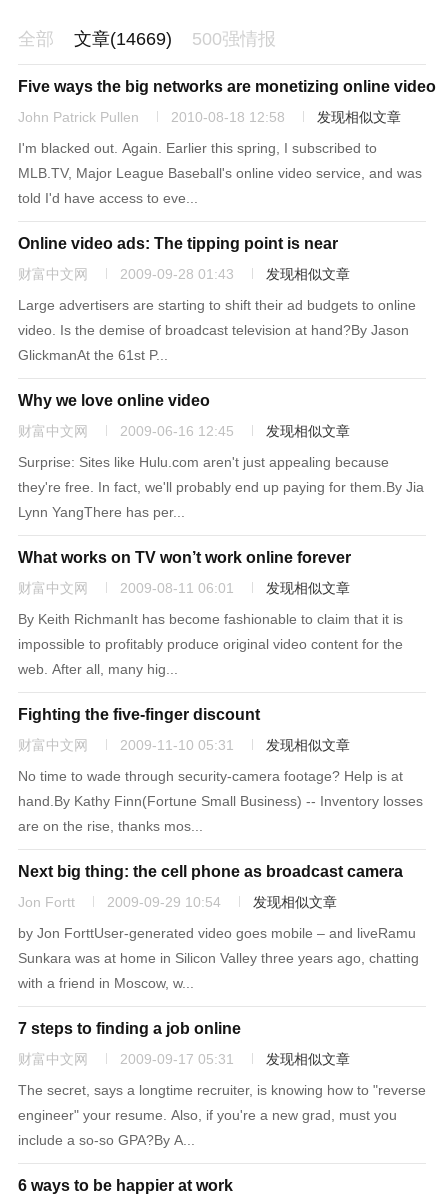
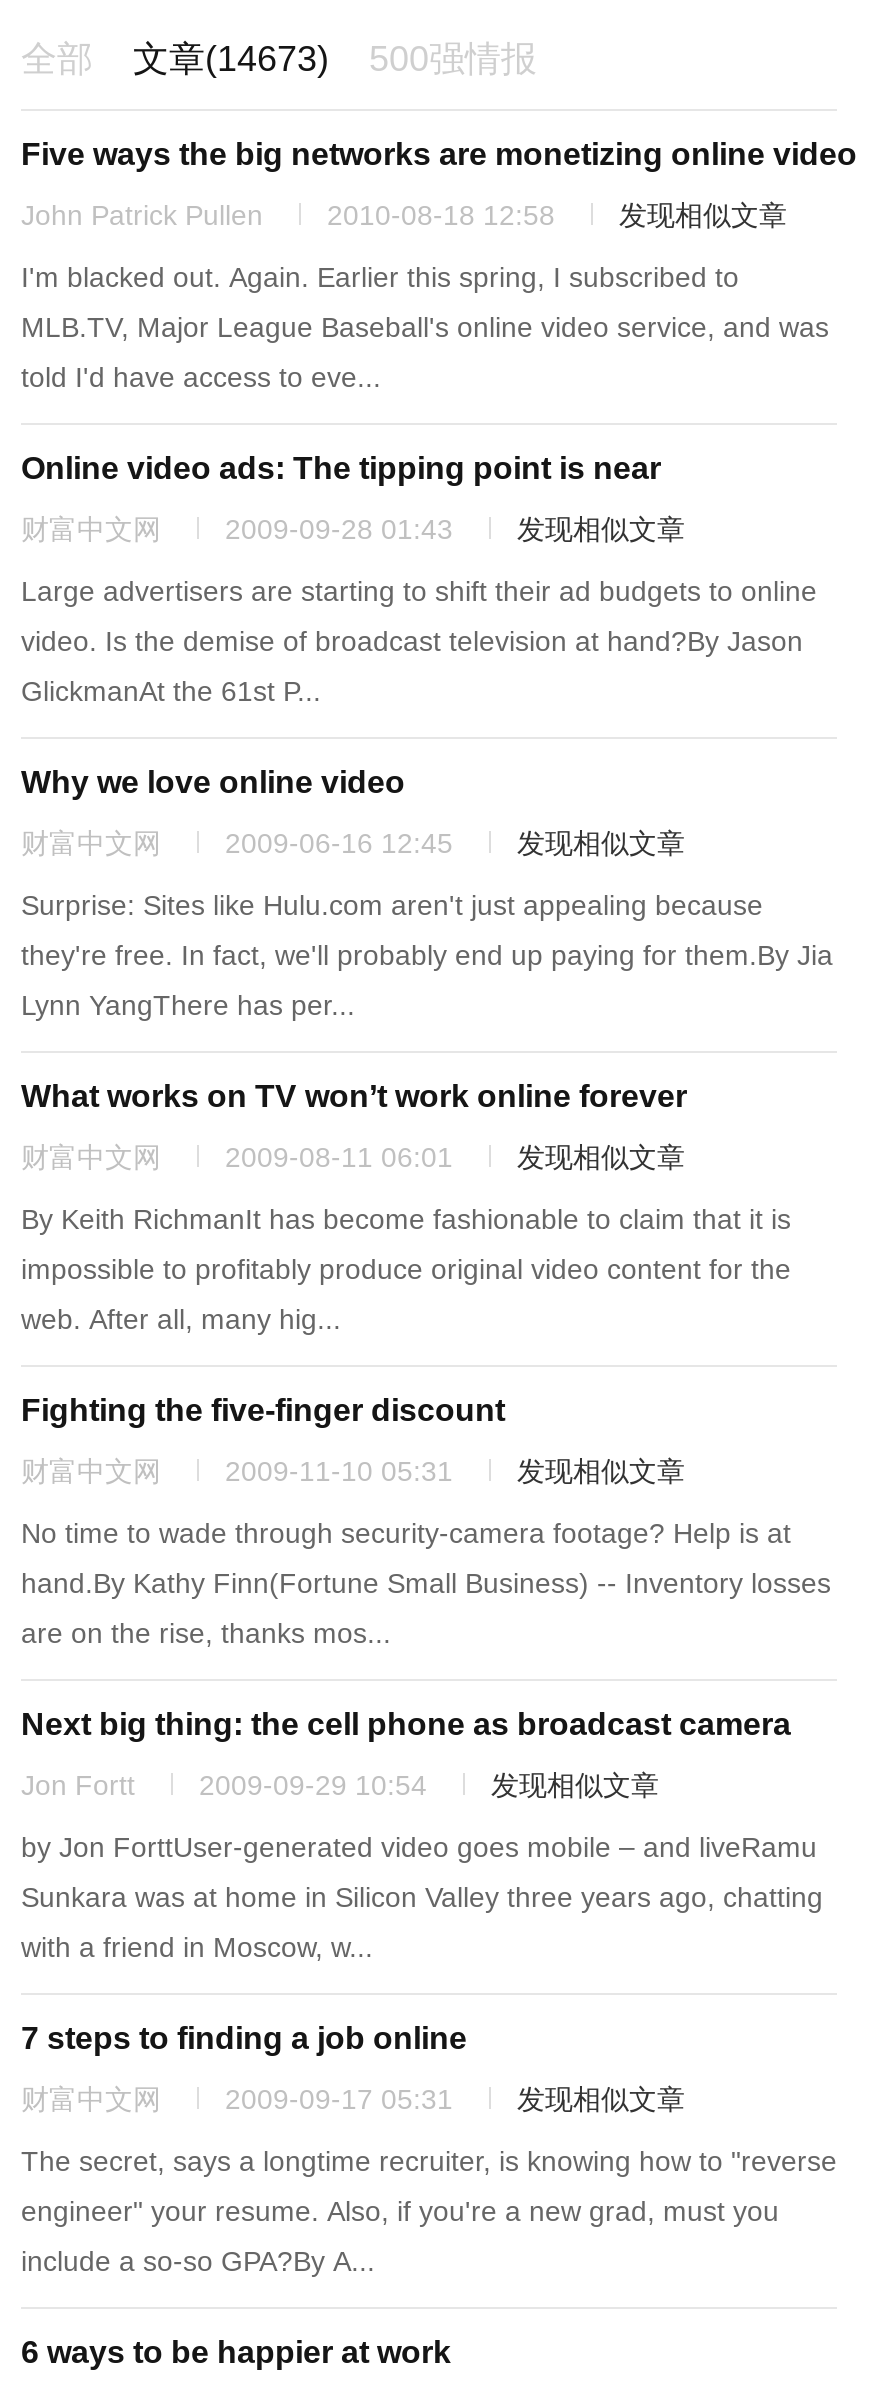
[18,29,276,49] 全部 文章(14669) 500强情报 -> [21,39,537,79] 全部 文章(14673) 500强情报

